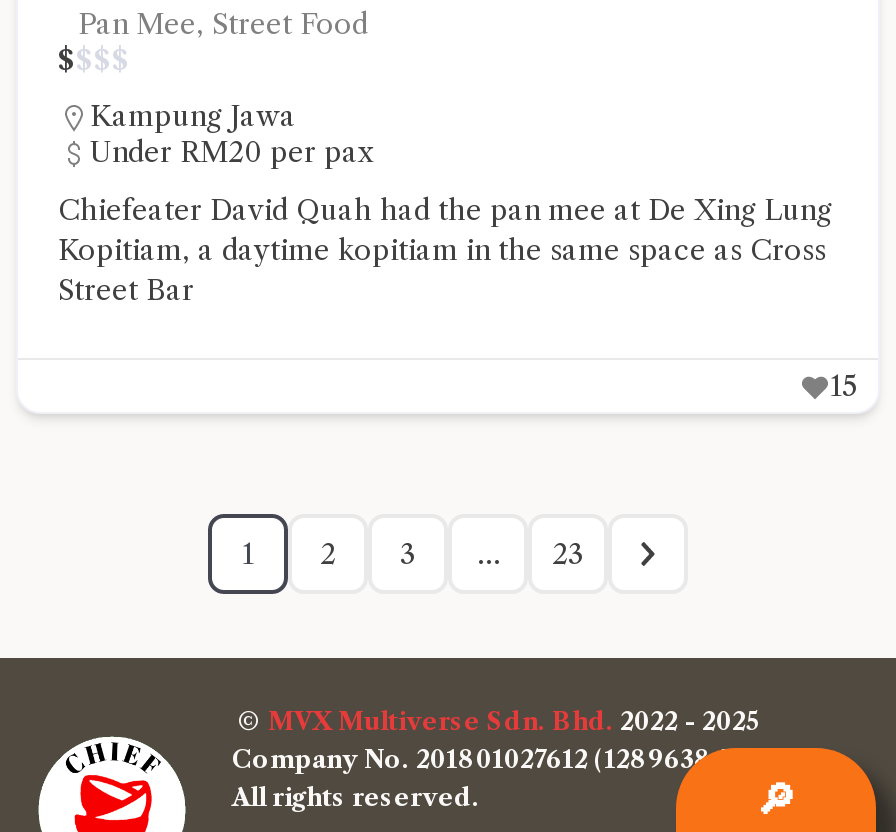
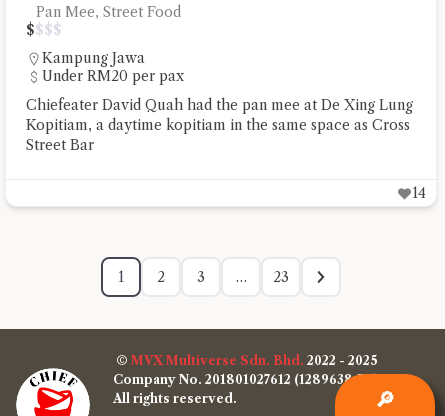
[830,368,858,404] 15 -> [412,184,426,202] 14

